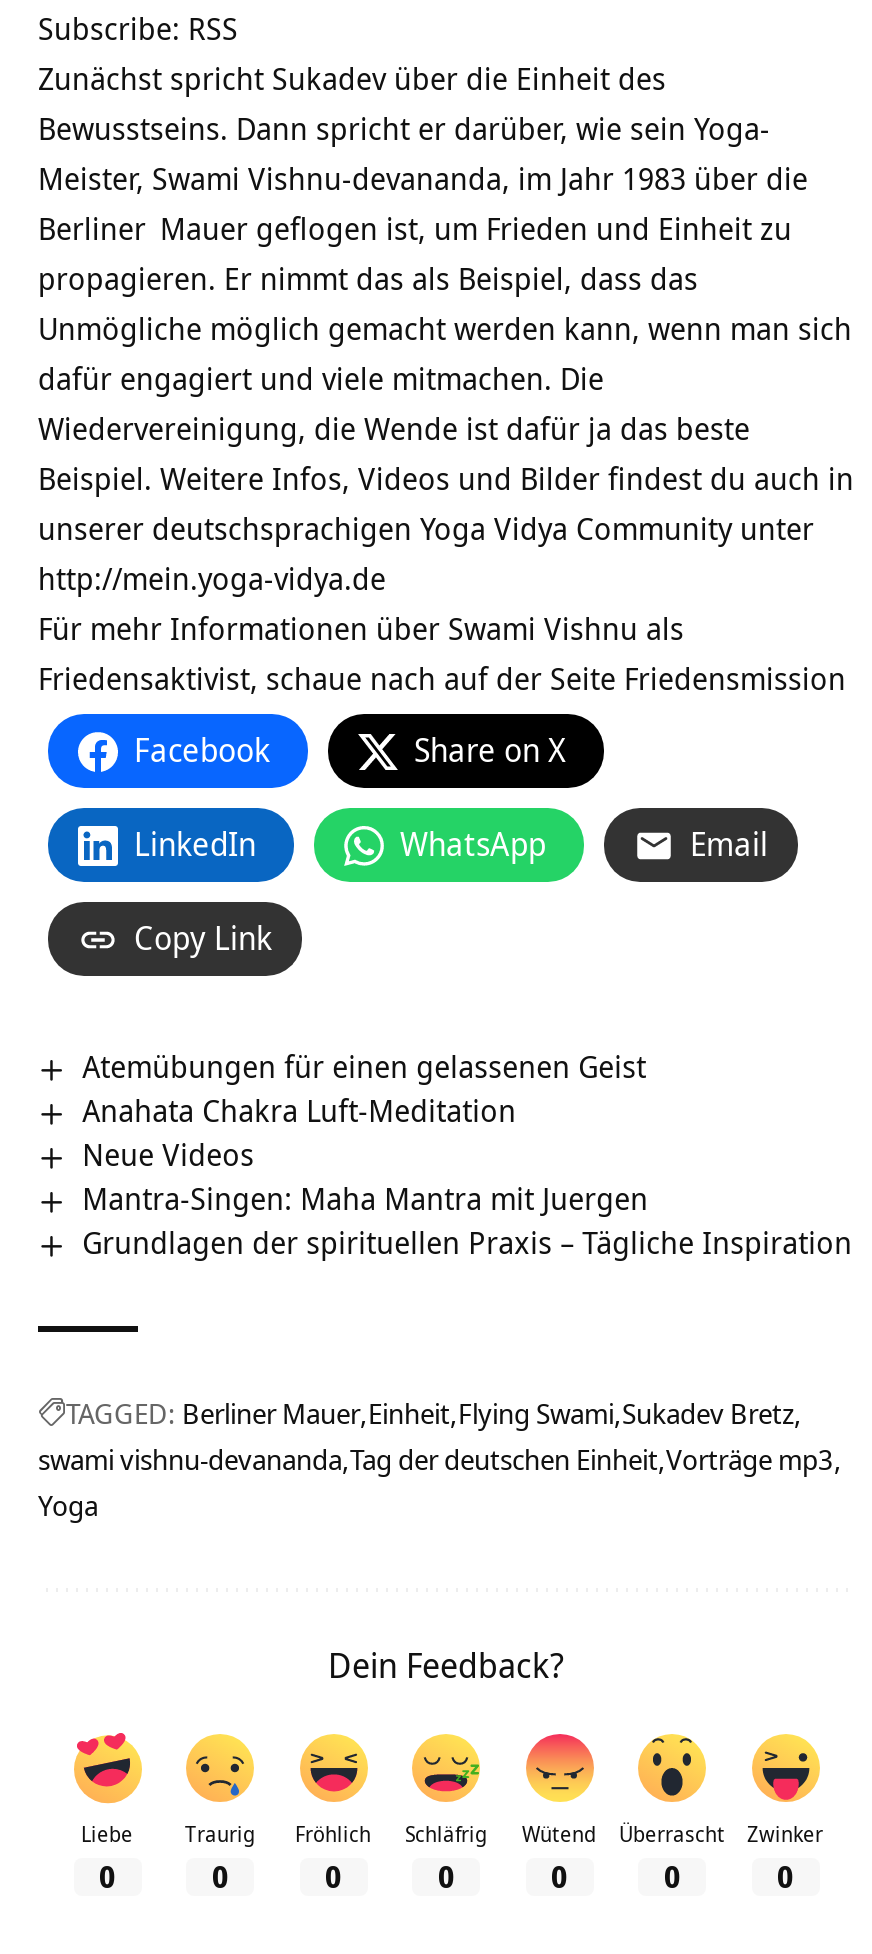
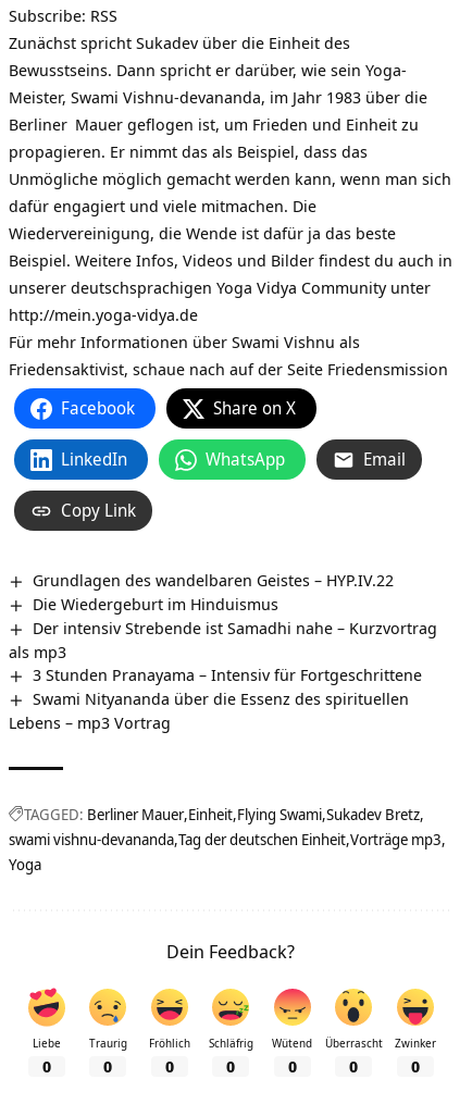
[82,1046,852,1262] Atemübungen für einen gelassenen Geist | Anahata Chakra Luft-Meditation | Neue Videos | Mantra-Singen: Maha Mantra mit Juergen | Grundlagen der spirituellen Praxis – Tägliche Inspiration -> [9,569,437,733] Grundlagen des wandelbaren Geistes – HYP.IV.22 | Die Wiedergeburt im Hinduismus | Der intensiv Strebende ist Samadhi nahe – Kurzvortrag | als mp3 | 3 Stunden Pranayama – Intensiv für Fortgeschrittene | Swami Nityananda über die Essenz des spirituellen | Lebens – mp3 Vortrag

